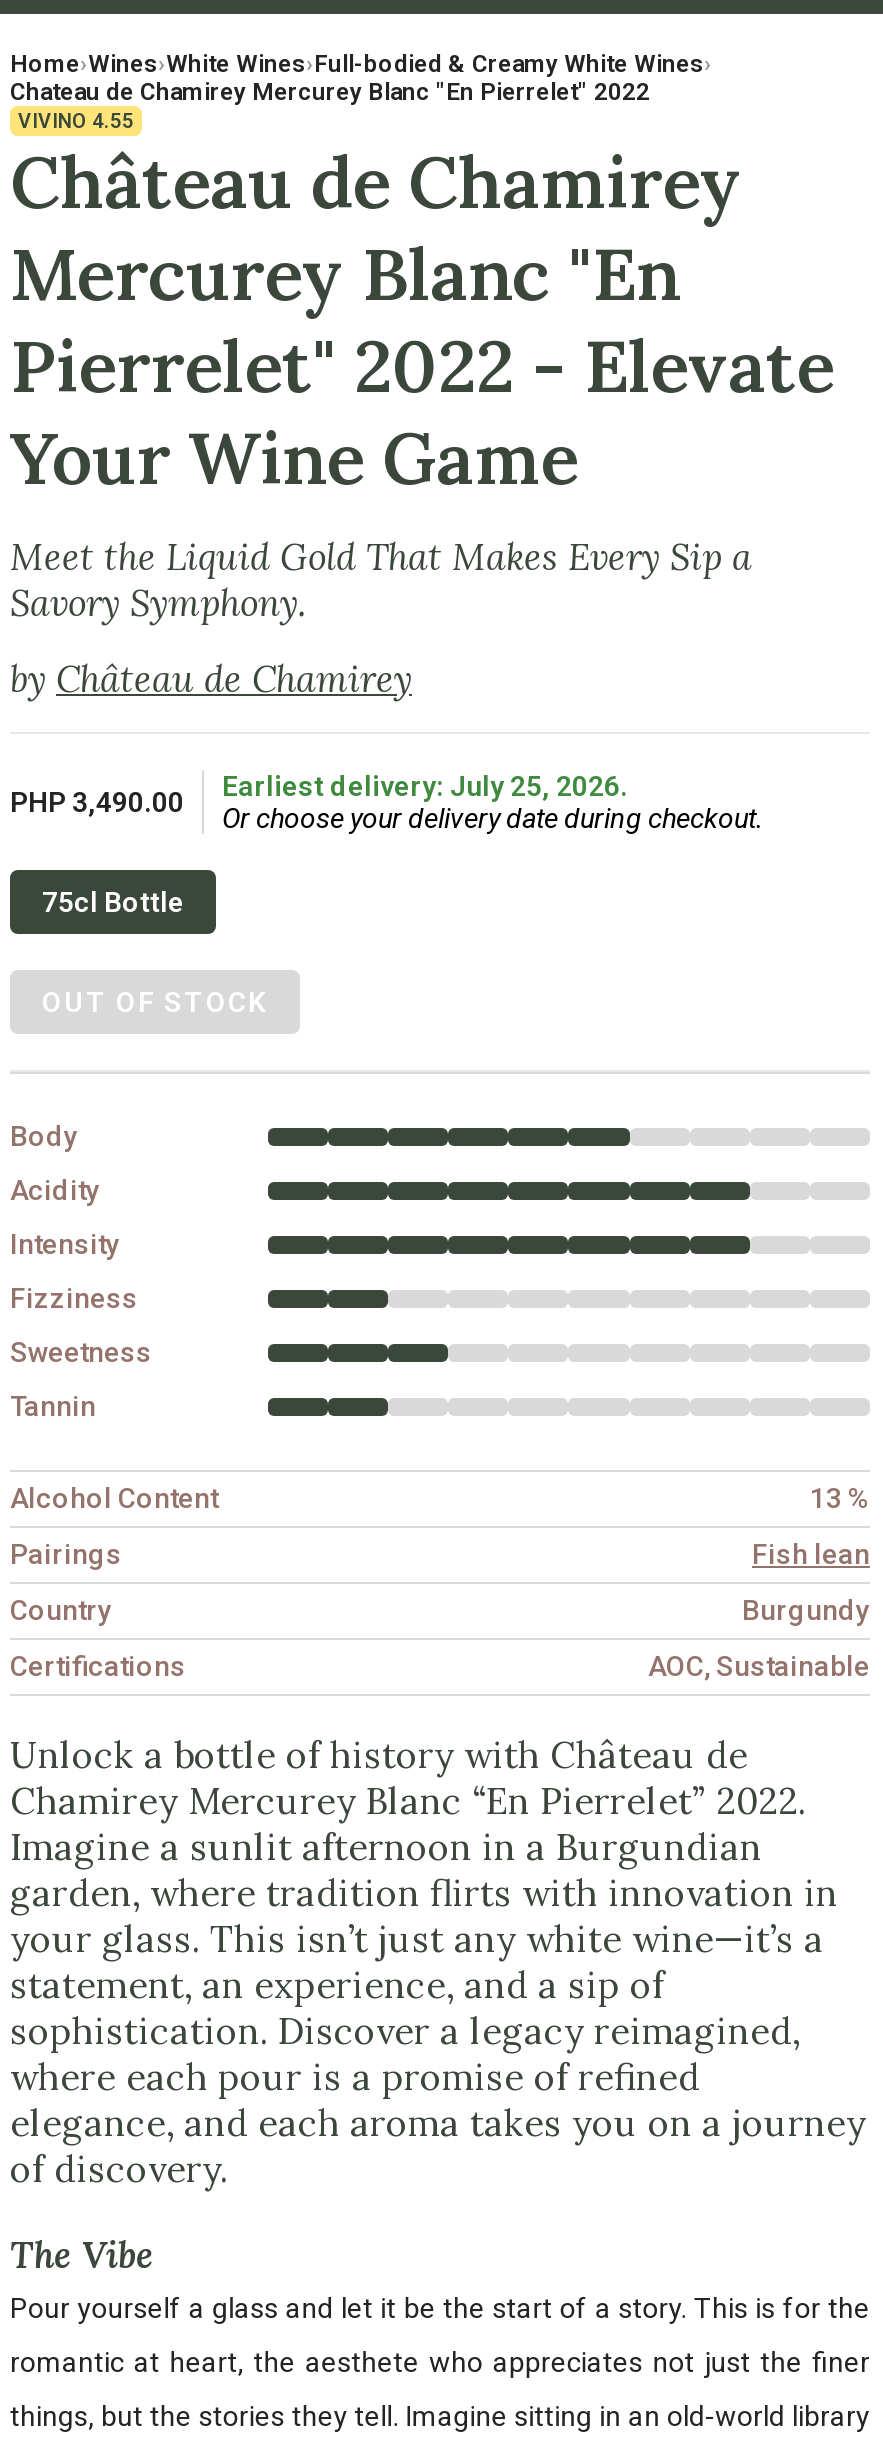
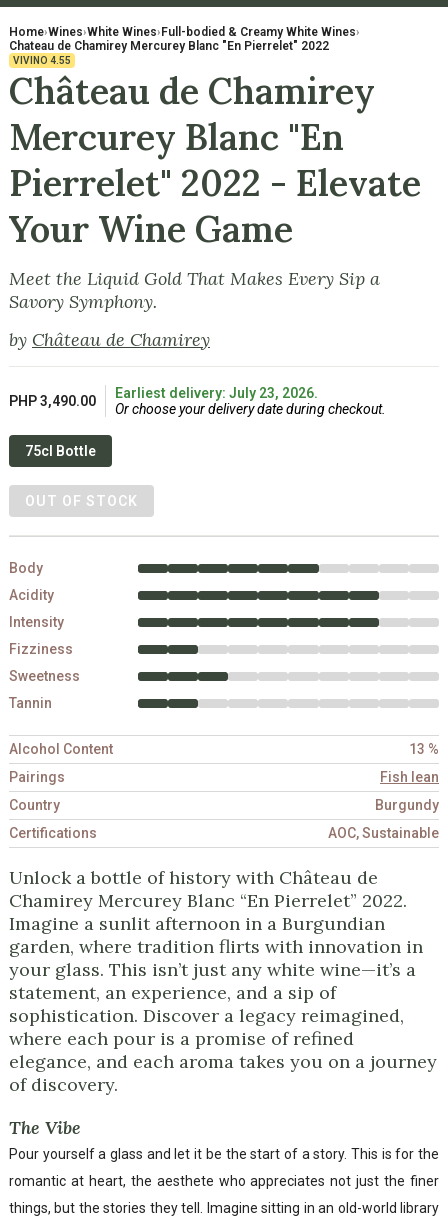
[222,770,628,802] Earliest delivery: July 25, 2026. -> [115,385,318,401] Earliest delivery: July 23, 2026.

